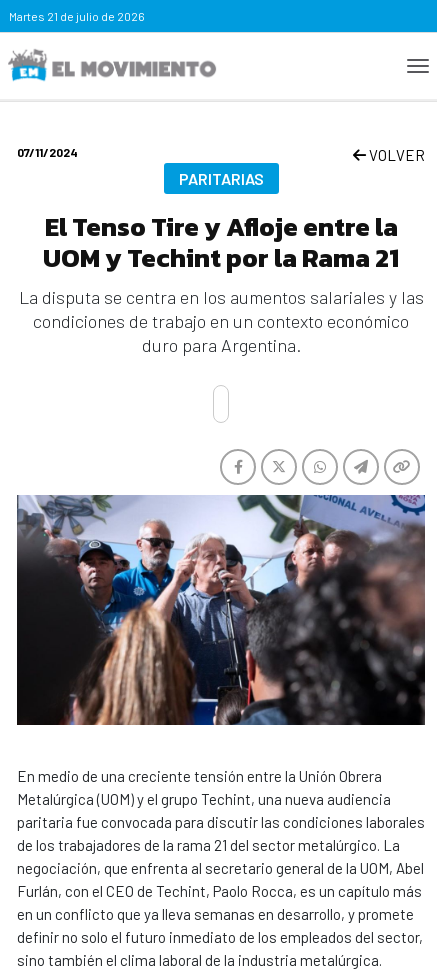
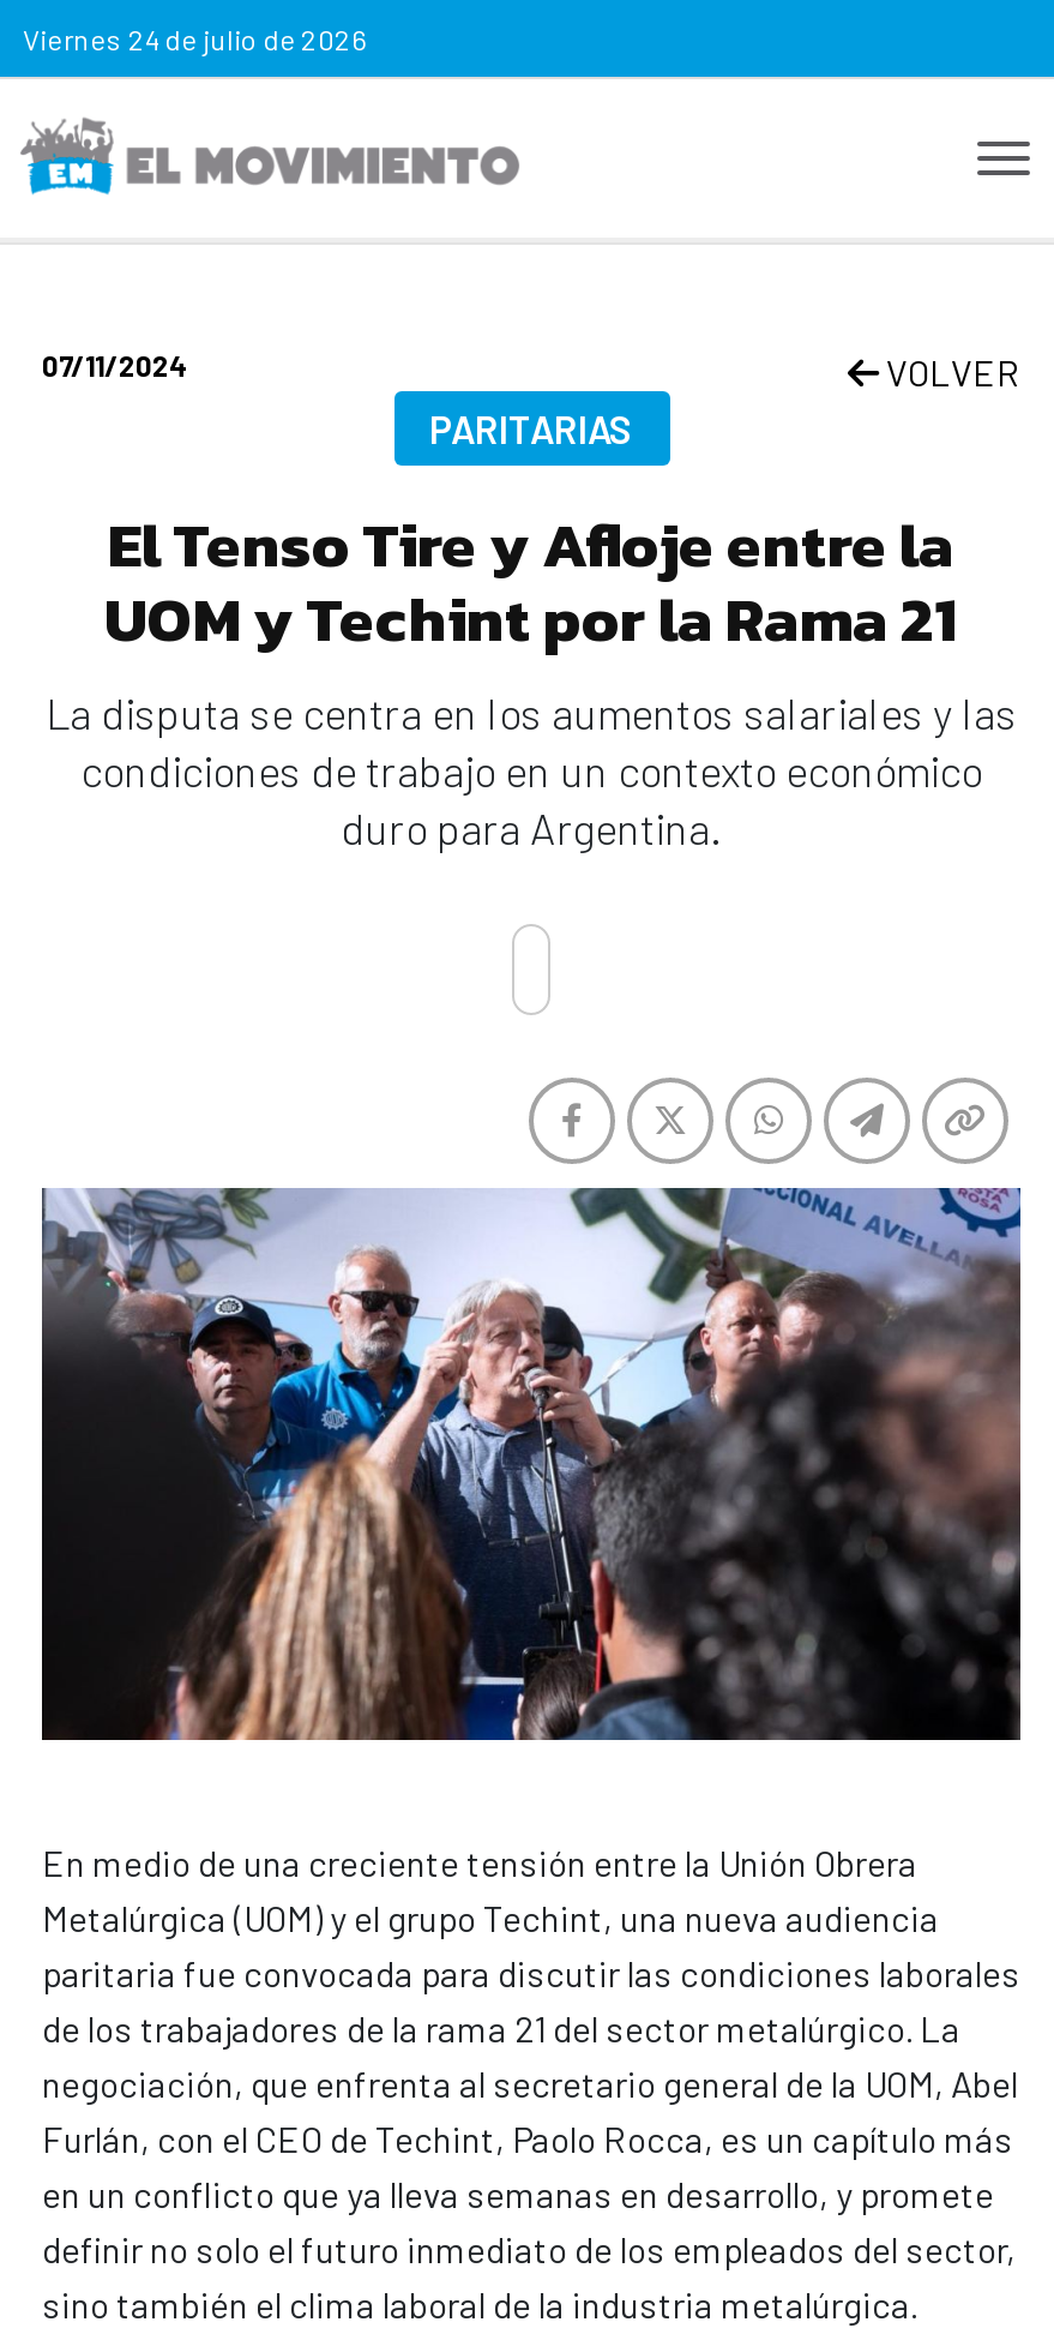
[9,9,145,23] Martes 21 de julio de 2026 -> [23,22,368,55] Viernes 24 de julio de 2026

